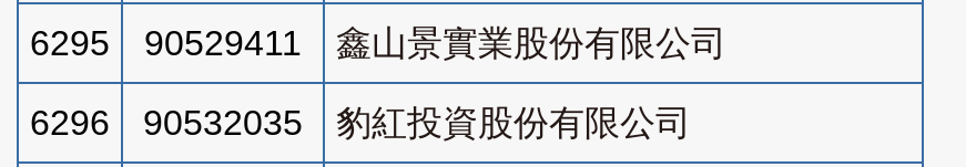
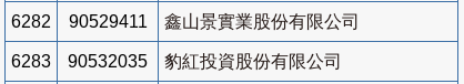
[30,24,726,62] 6295 90529411 鑫山景實業股份有限公司 -> [11,12,360,31] 6282 90529411 鑫山景實業股份有限公司
[30,104,691,141] 6296 90532035 豹紅投資股份有限公司 -> [11,52,342,71] 6283 90532035 豹紅投資股份有限公司

